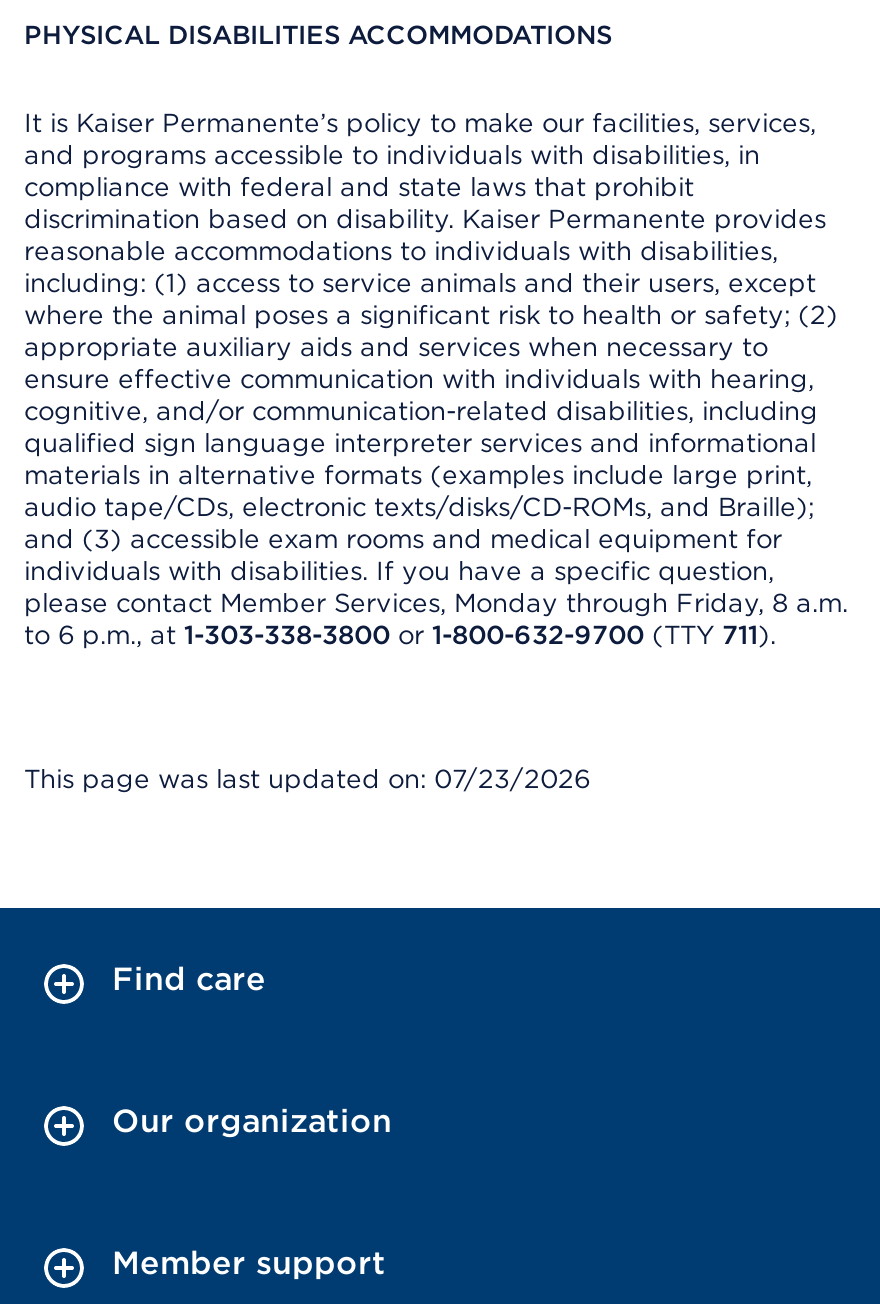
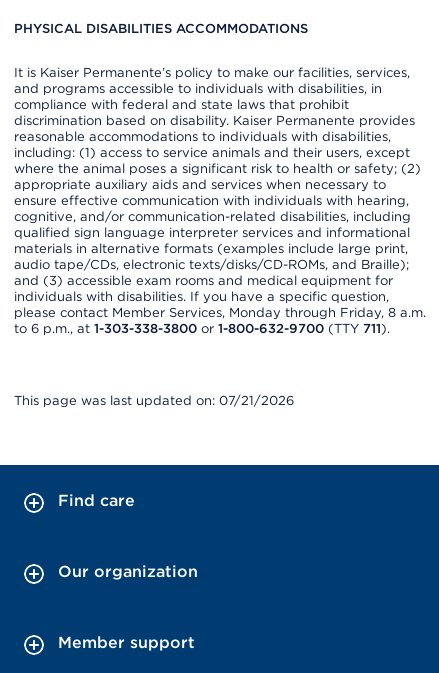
[24,764,590,794] This page was last updated on: 07/23/2026 -> [14,393,294,408] This page was last updated on: 07/21/2026

